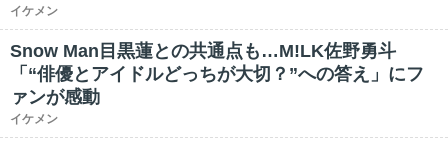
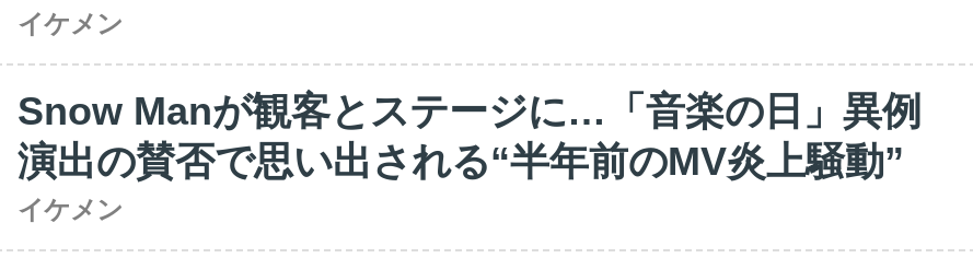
[10,41,424,107] Snow Man目黒蓮との共通点も…M!LK佐野勇斗 | 「“俳優とアイドルどっちが大切？”への答え」にフ | ァンが感動 -> [18,90,922,184] Snow Manが観客とステージに…「音楽の日」異例 | 演出の賛否で思い出される“半年前のMV炎上騒動”

